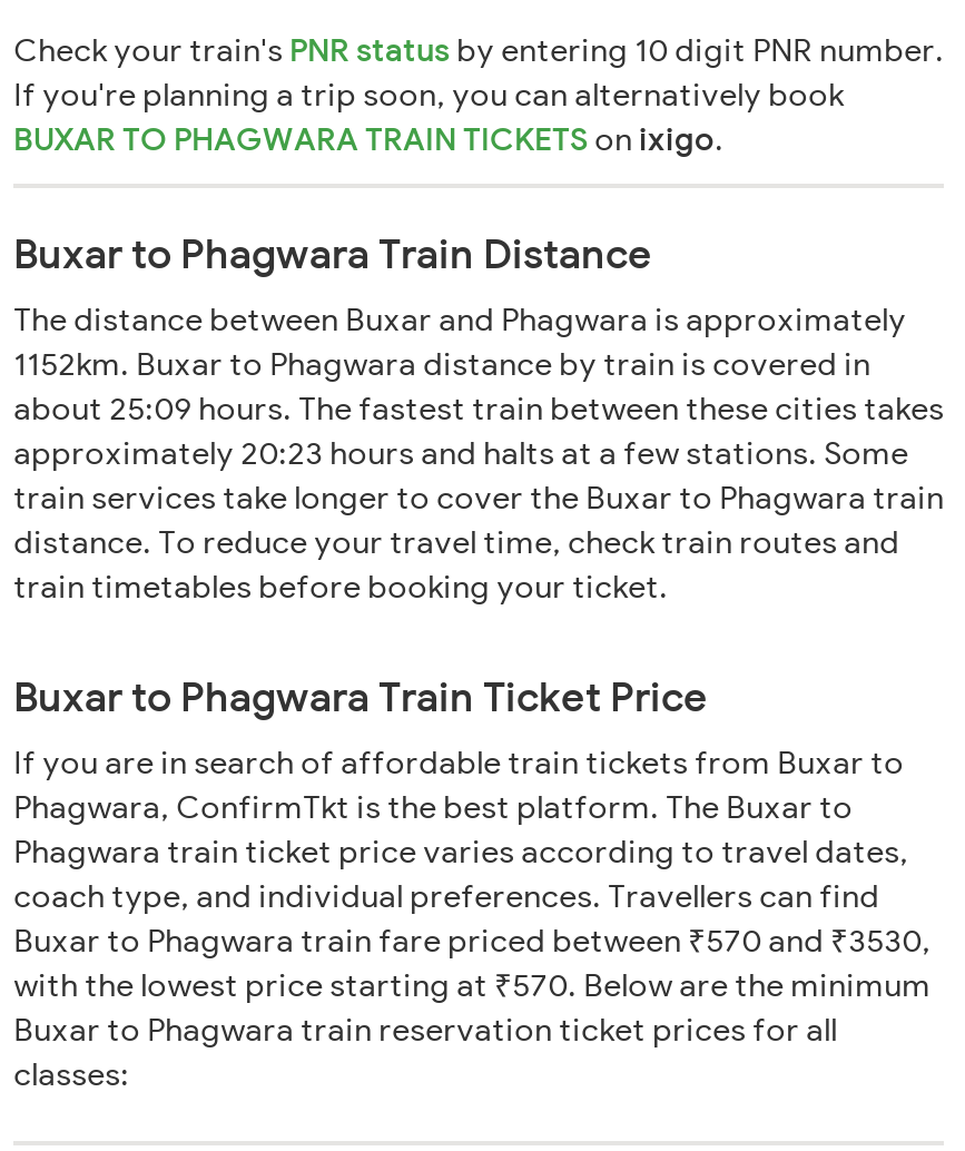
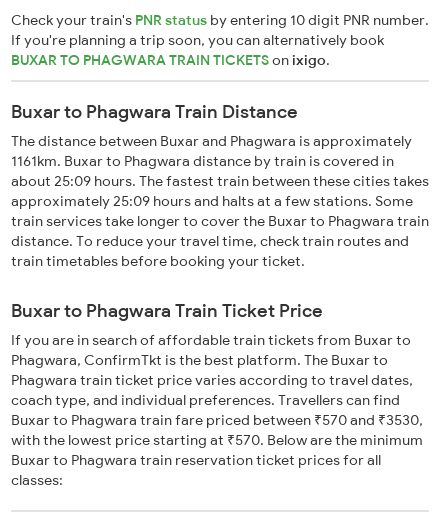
[13,344,870,384] 1152km. Buxar to Phagwara distance by train is covered in -> [11,152,394,170] 1161km. Buxar to Phagwara distance by train is covered in
[13,433,908,473] approximately 20:23 hours and halts at a few stations. Some -> [11,192,413,210] approximately 25:09 hours and halts at a few stations. Some

